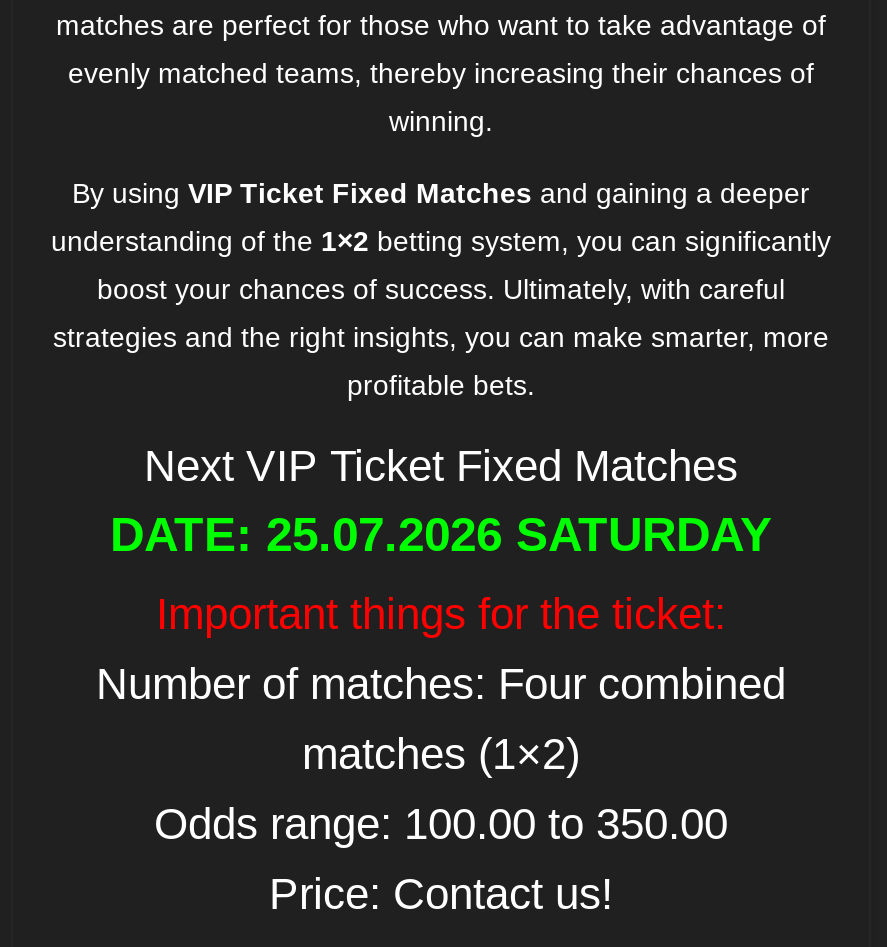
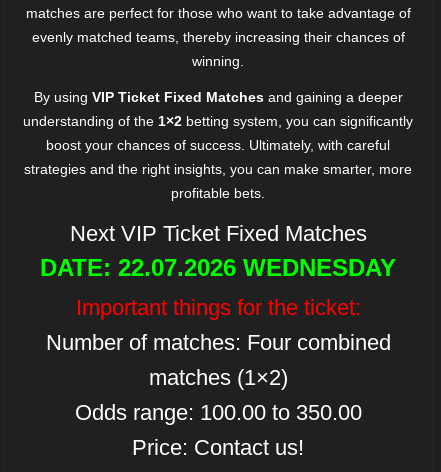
[110,507,772,561] DATE: 25.07.2026 SATURDAY -> [40,254,396,281] DATE: 22.07.2026 WEDNESDAY

